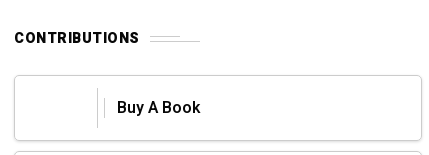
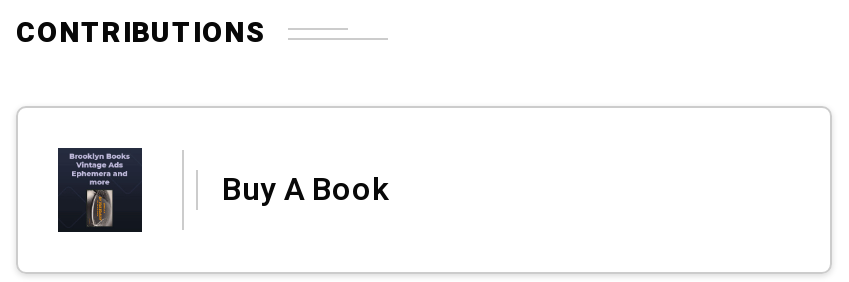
none -> [56,146,144,234] [image]

